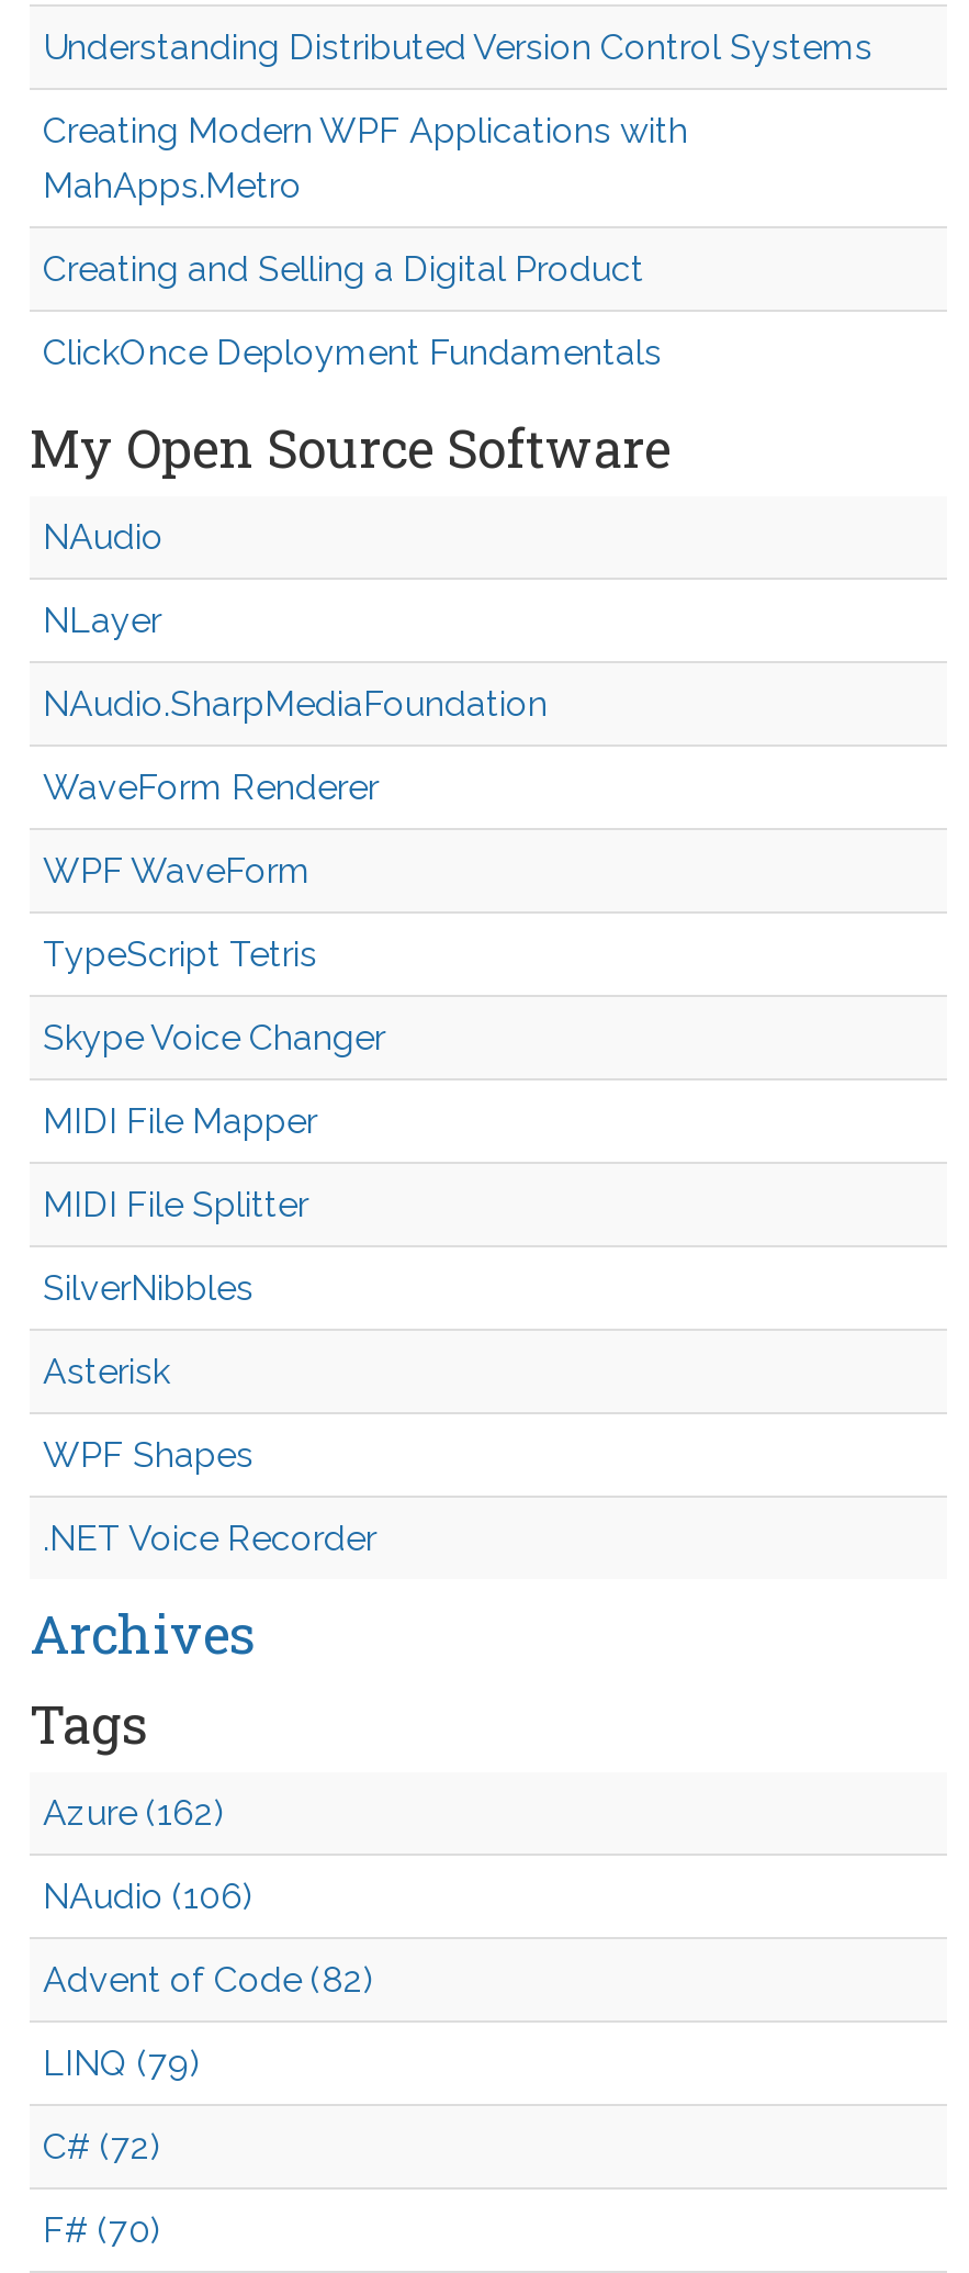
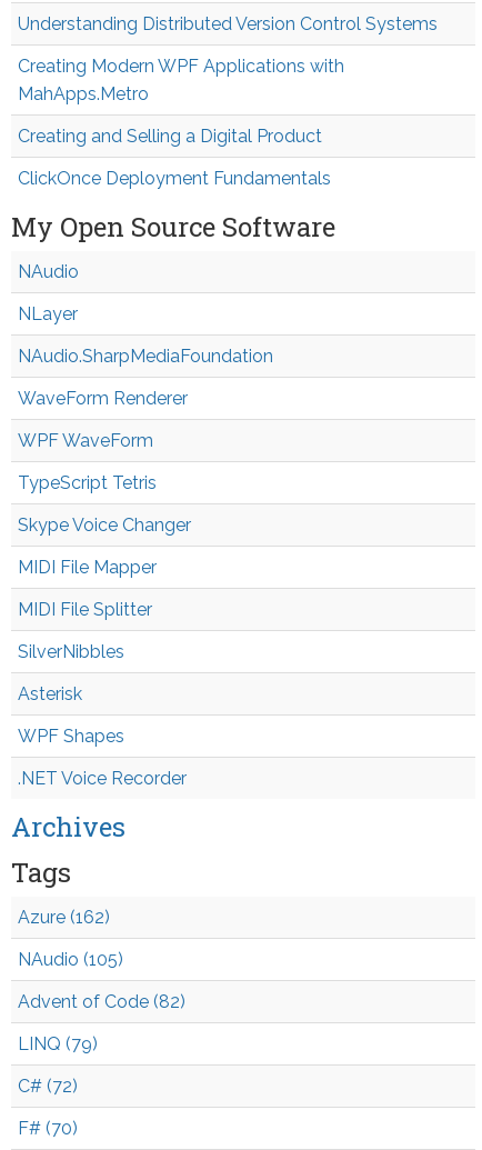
[43,1875,253,1917] NAudio (106) -> [18,949,123,970] NAudio (105)

